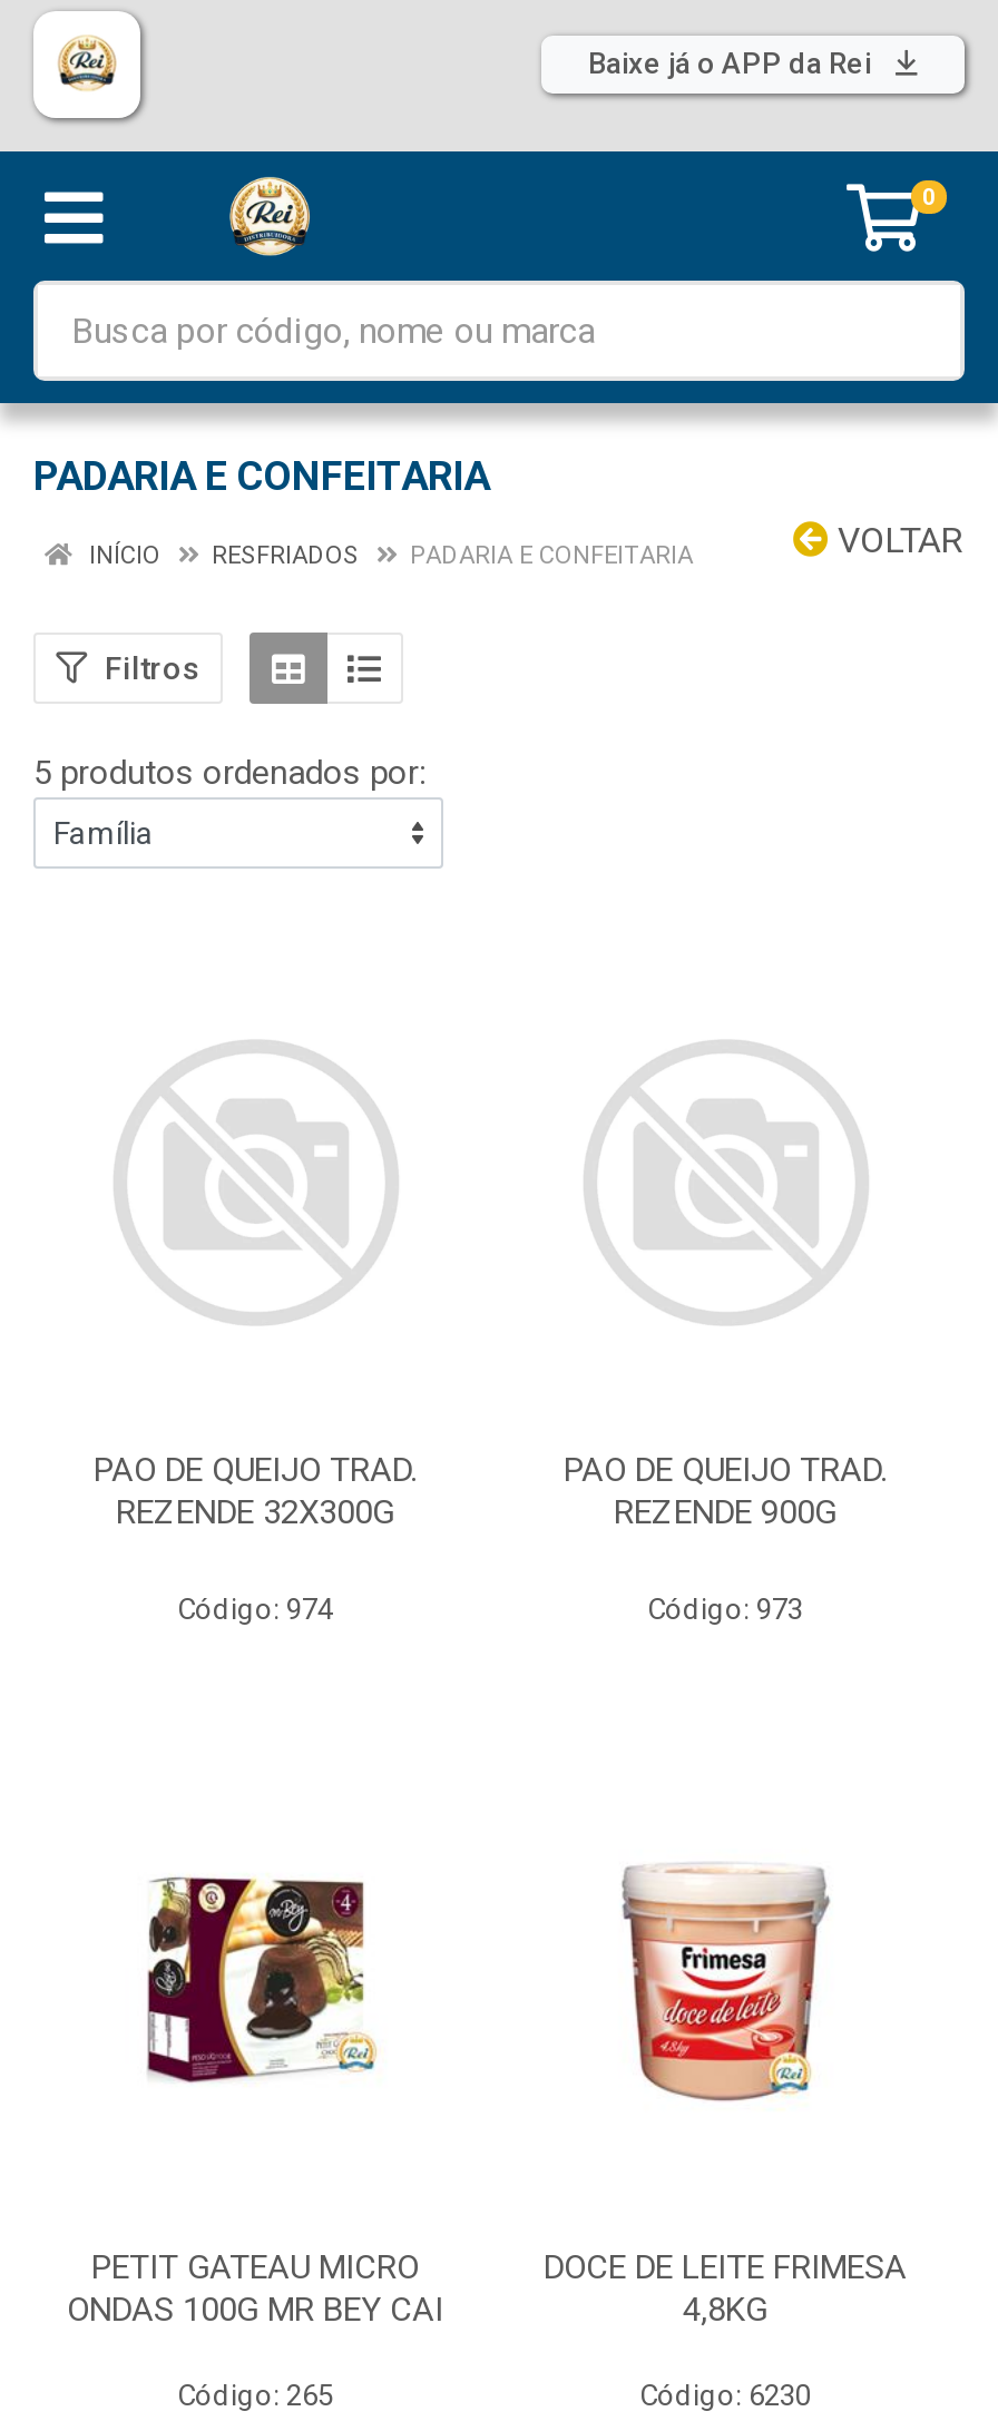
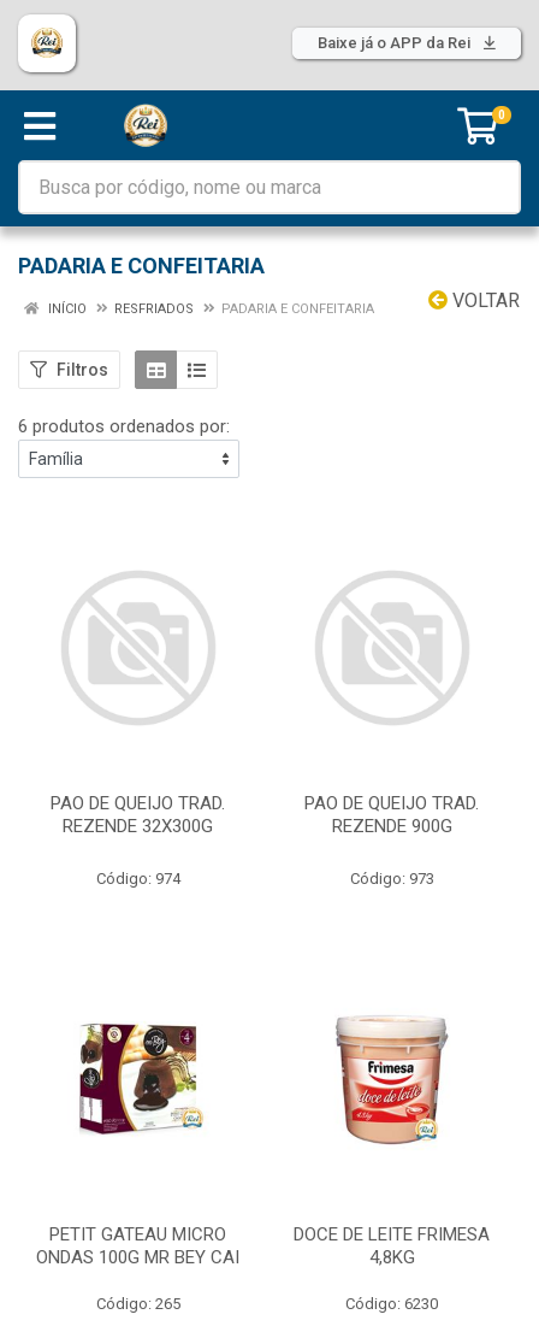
[33,753,425,793] 5 produtos ordenados por: -> [18,415,230,437] 6 produtos ordenados por:

